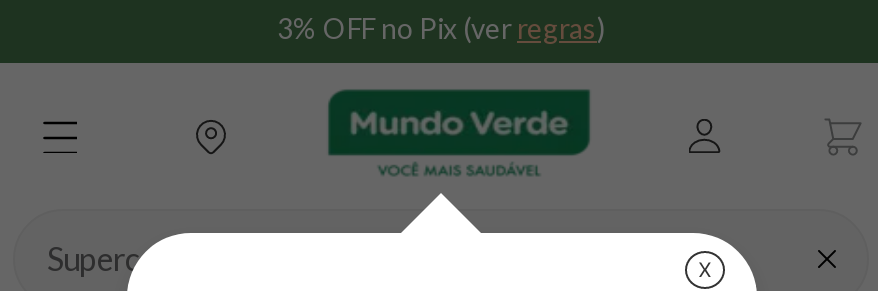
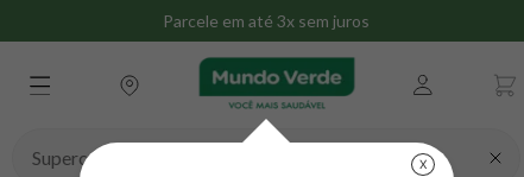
[277,11,605,45] 3% OFF no Pix (ver regras) -> [163,11,370,31] Parcele em até 3x sem juros

